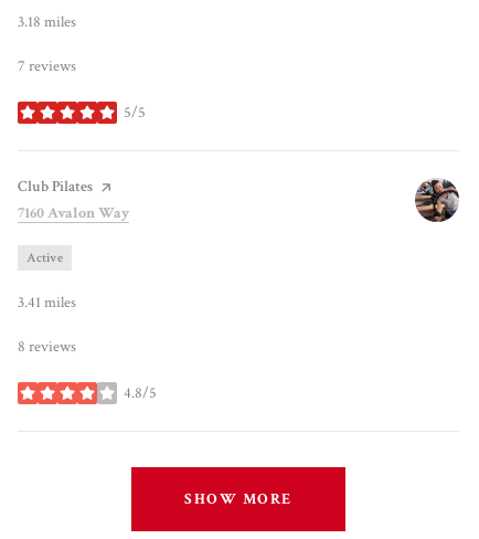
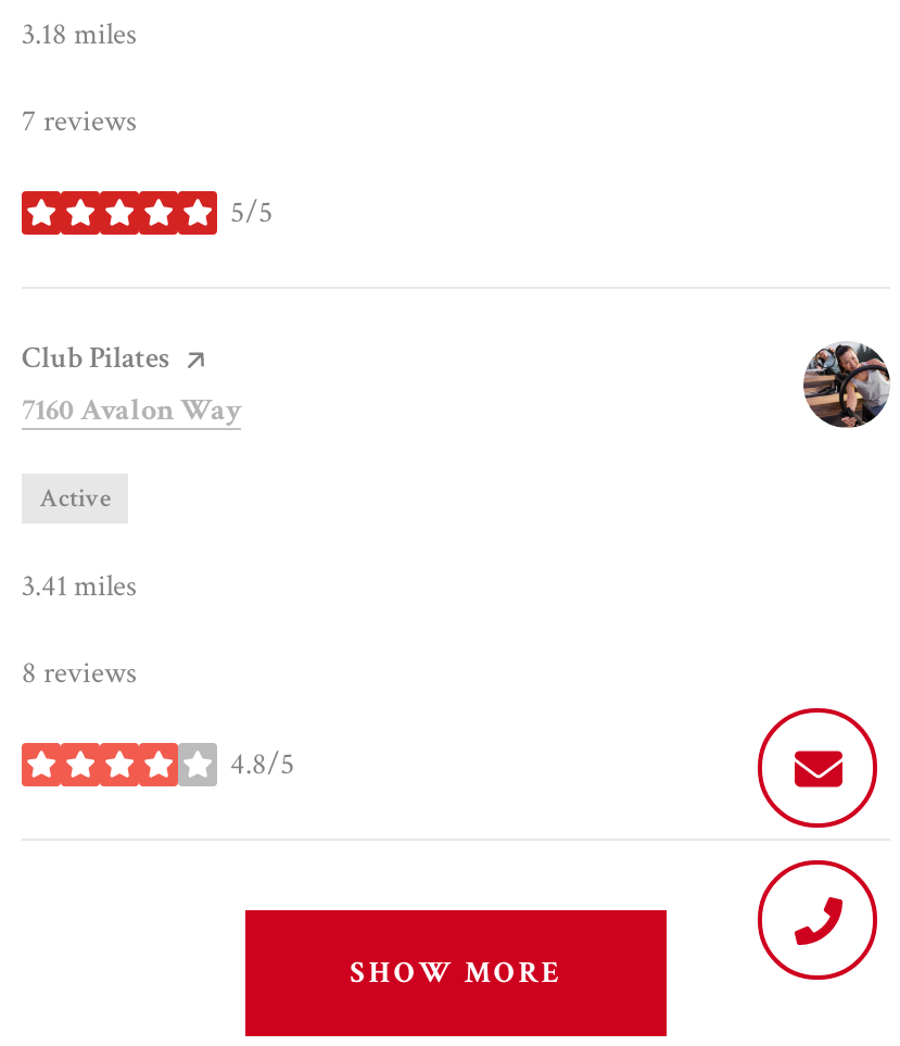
none -> [756,706,879,830] [image]
none -> [756,858,879,982] [image]

